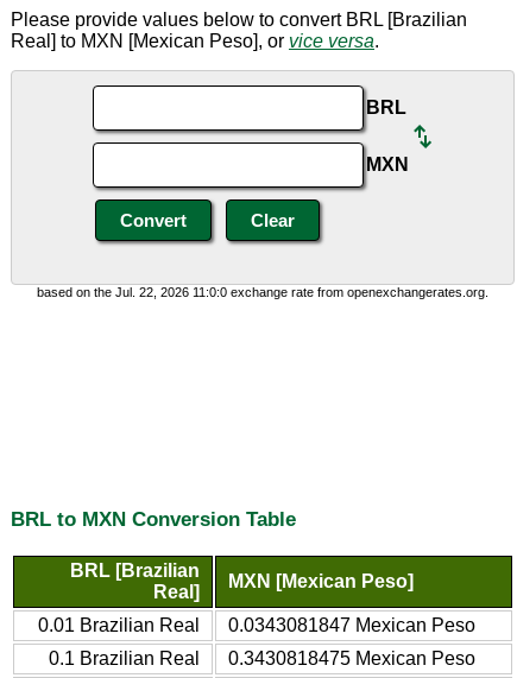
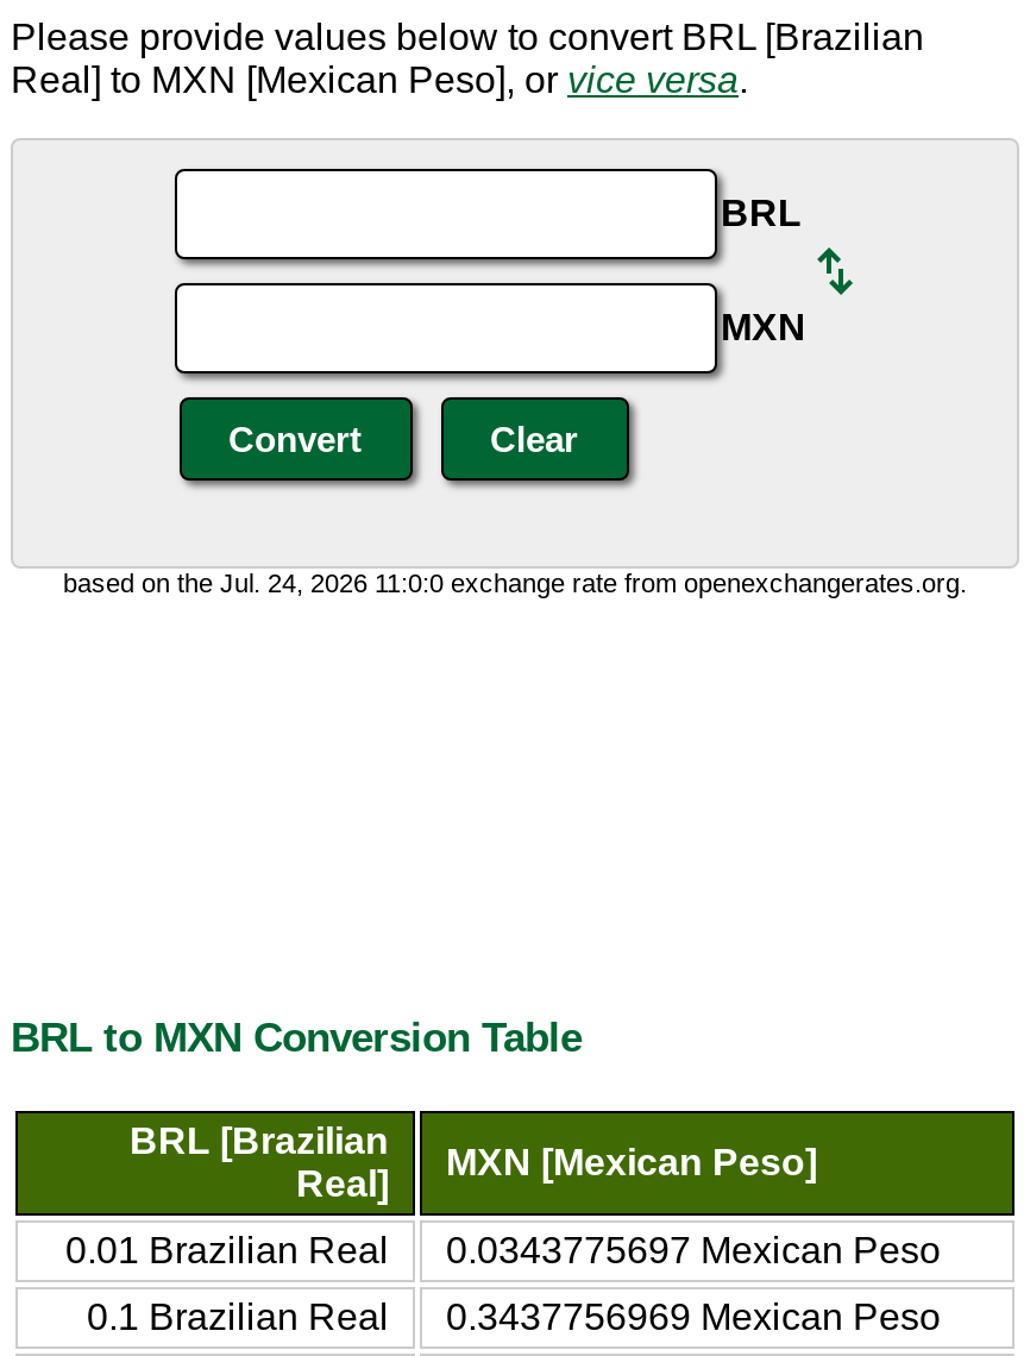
[37,285,488,299] based on the Jul. 22, 2026 11:0:0 exchange rate from openexchangerates.org. -> [63,569,967,597] based on the Jul. 24, 2026 11:0:0 exchange rate from openexchangerates.org.
[38,615,475,635] 0.01 Brazilian Real 0.0343081847 Mexican Peso -> [65,1229,941,1270] 0.01 Brazilian Real 0.0343775697 Mexican Peso
[49,648,475,668] 0.1 Brazilian Real 0.3430818475 Mexican Peso -> [87,1296,941,1336] 0.1 Brazilian Real 0.3437756969 Mexican Peso

